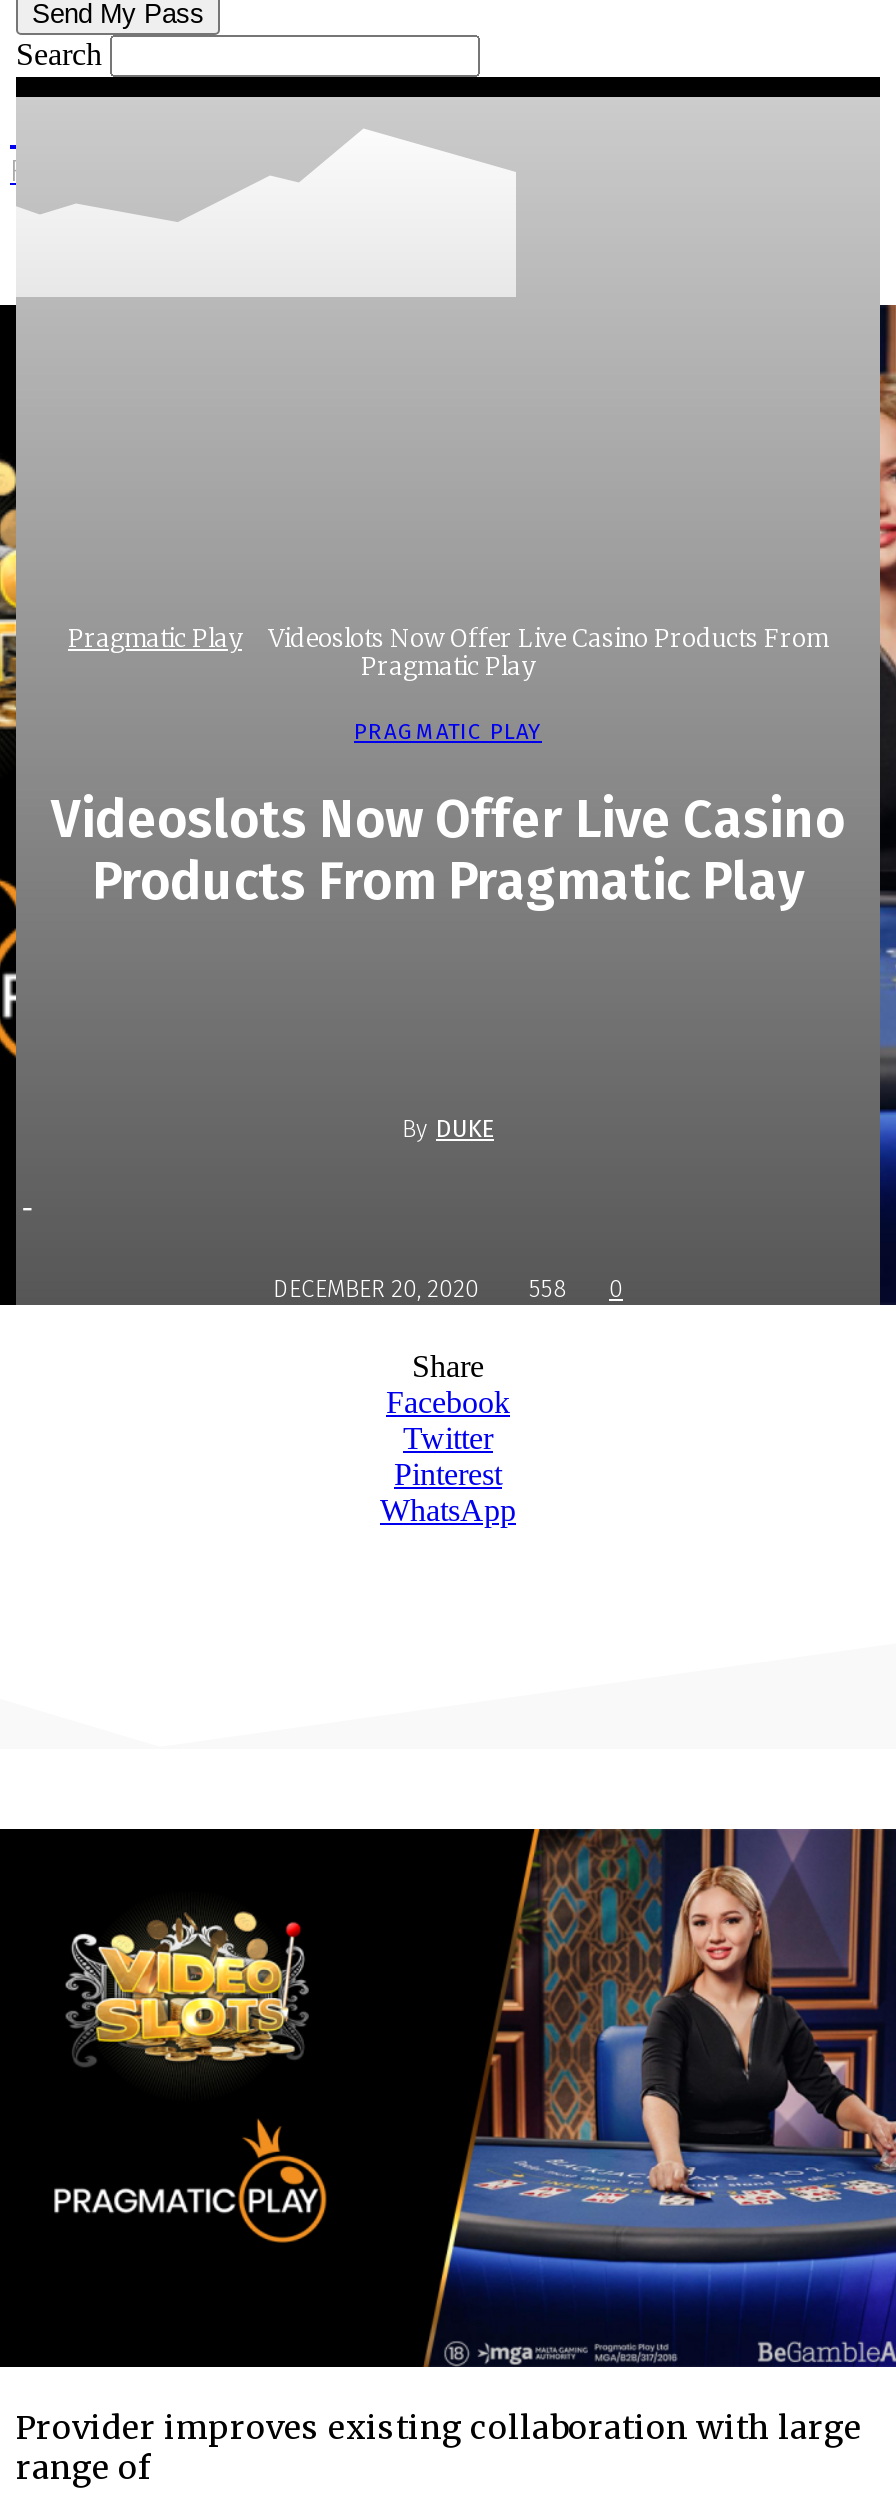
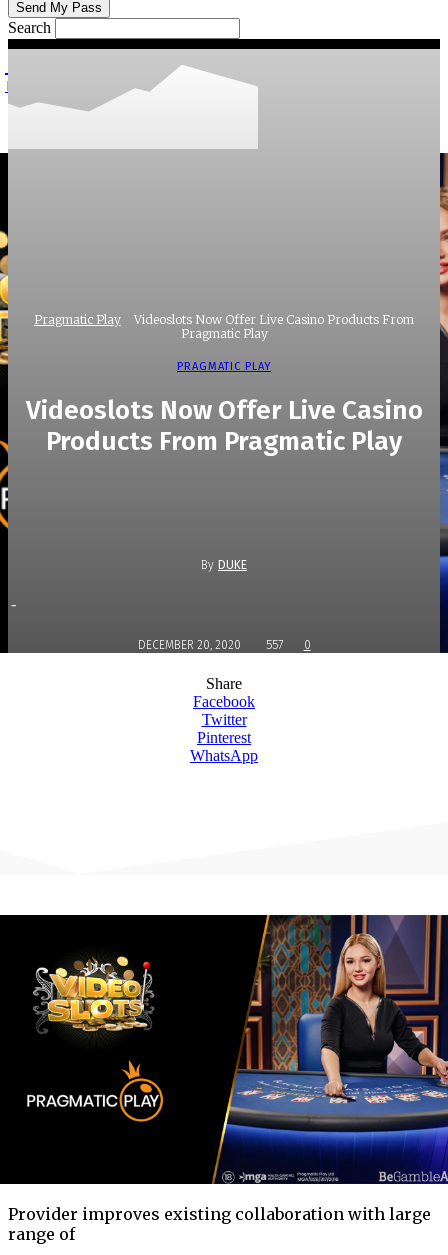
[529,1275,567,1303] 558 -> [265,638,282,652] 557

